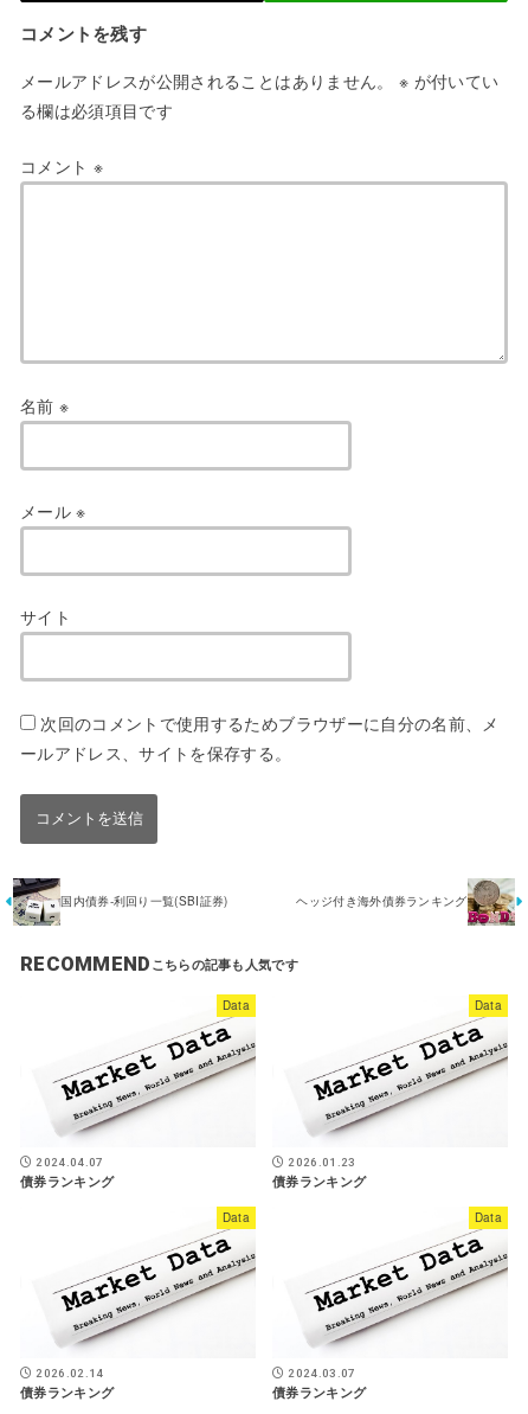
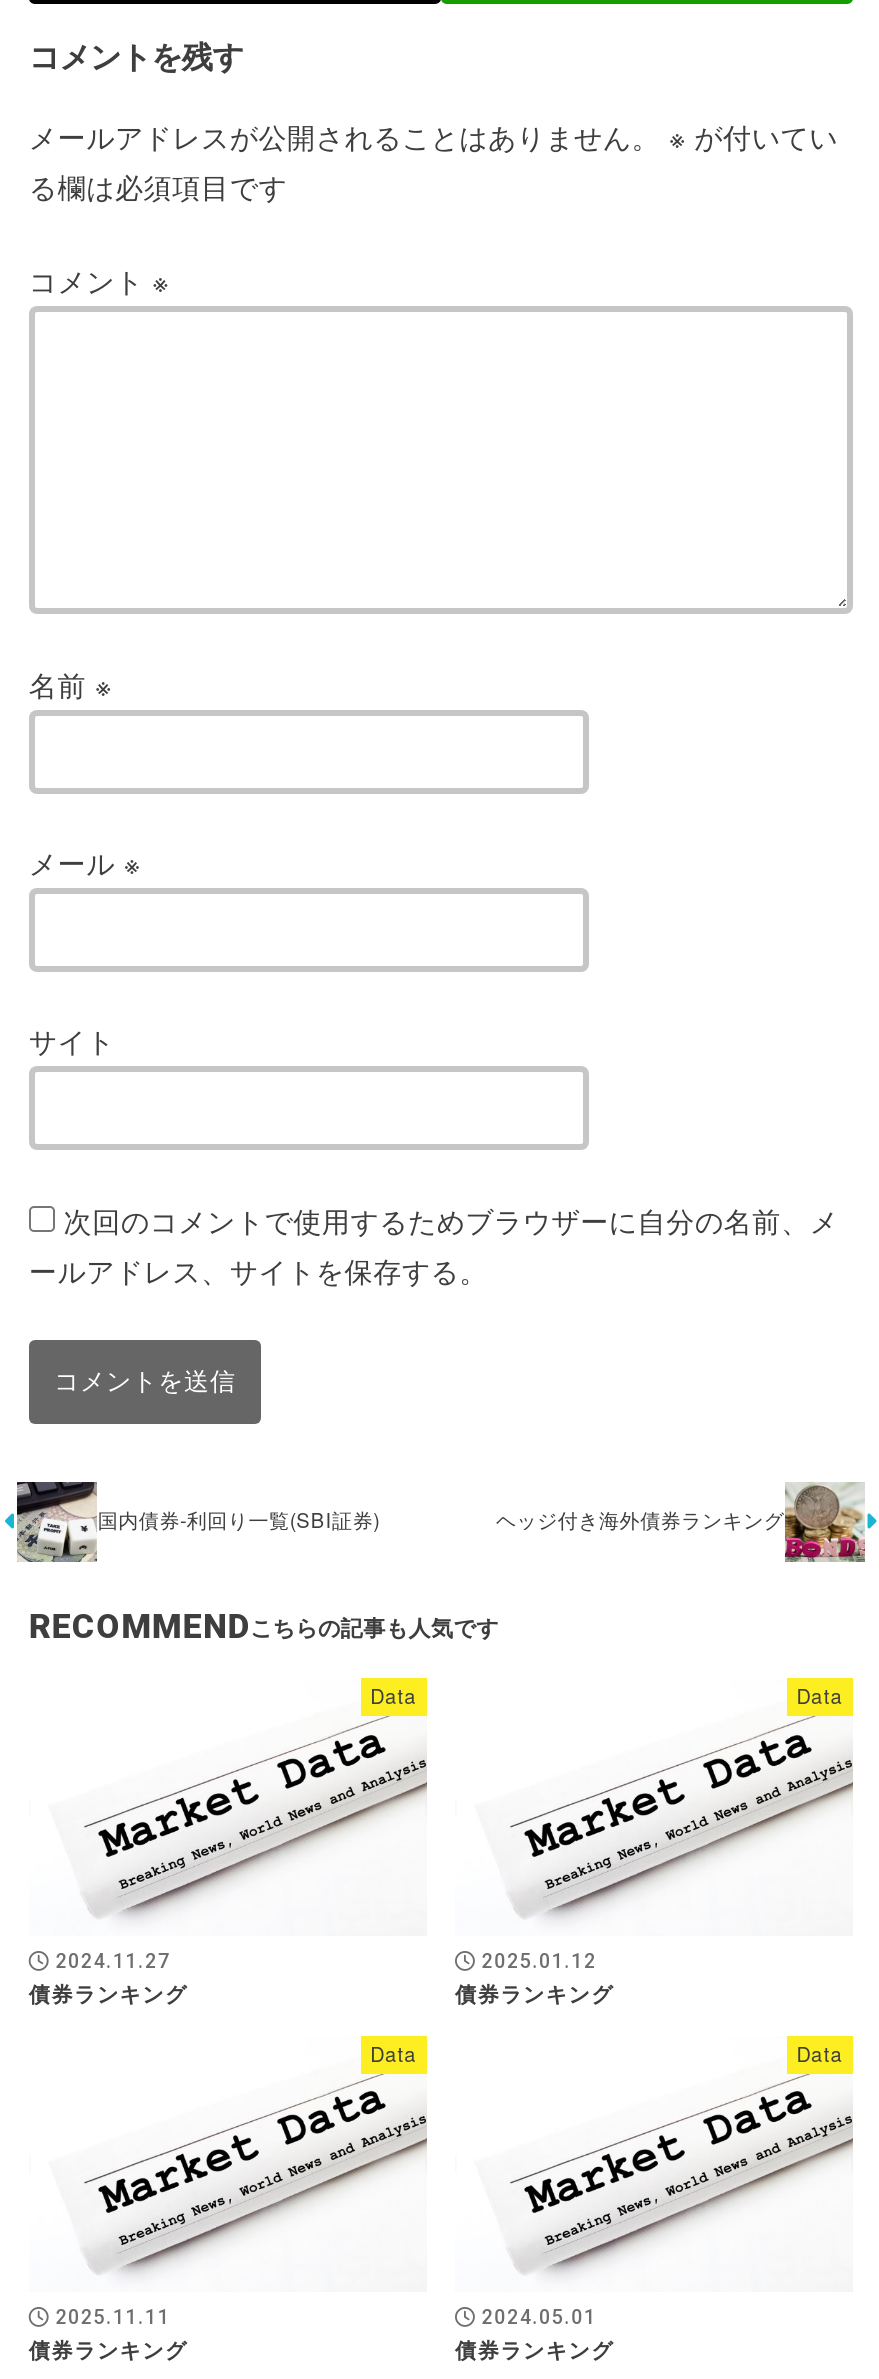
[36,1155,104,1169] 2024.04.07 -> [55,1950,170,1972] 2024.11.27
[288,1155,356,1169] 2026.01.23 -> [482,1950,597,1972] 2025.01.12
[36,1367,104,1380] 2026.02.14 -> [55,2307,170,2329] 2025.11.11
[288,1367,356,1380] 2024.03.07 -> [482,2307,597,2329] 2024.05.01

